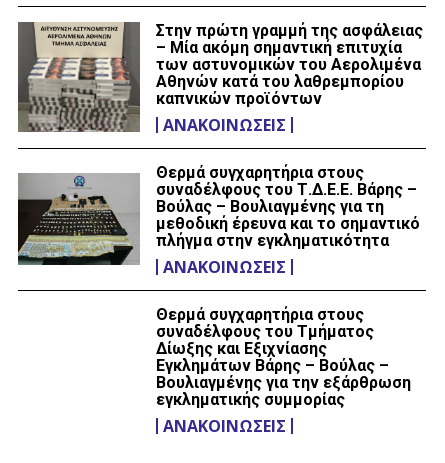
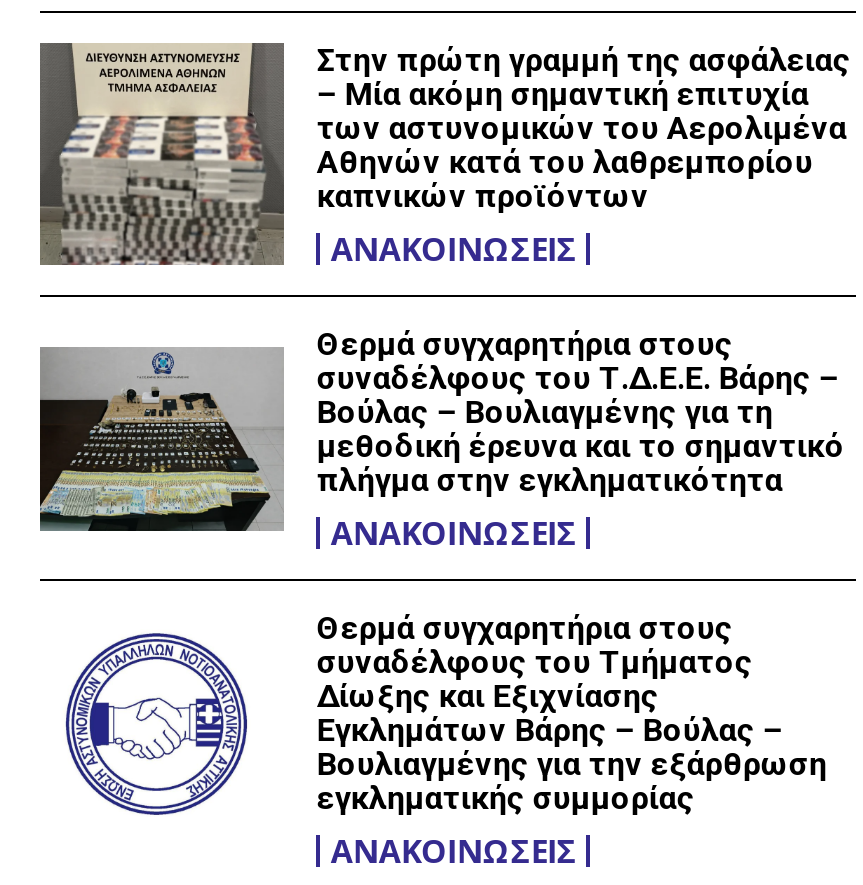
none -> [64,630,250,818] [image]

